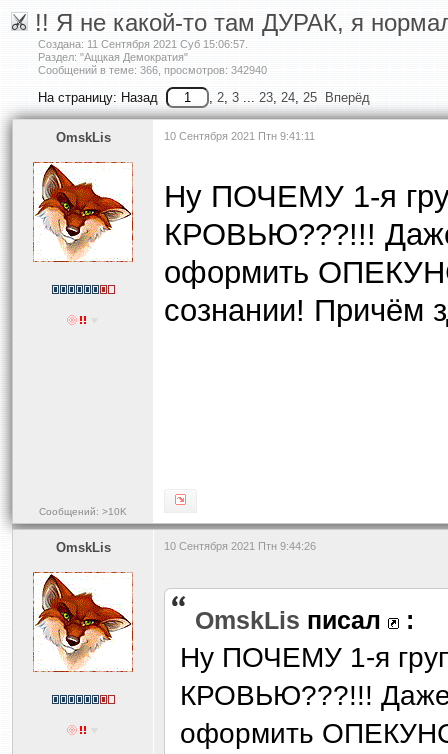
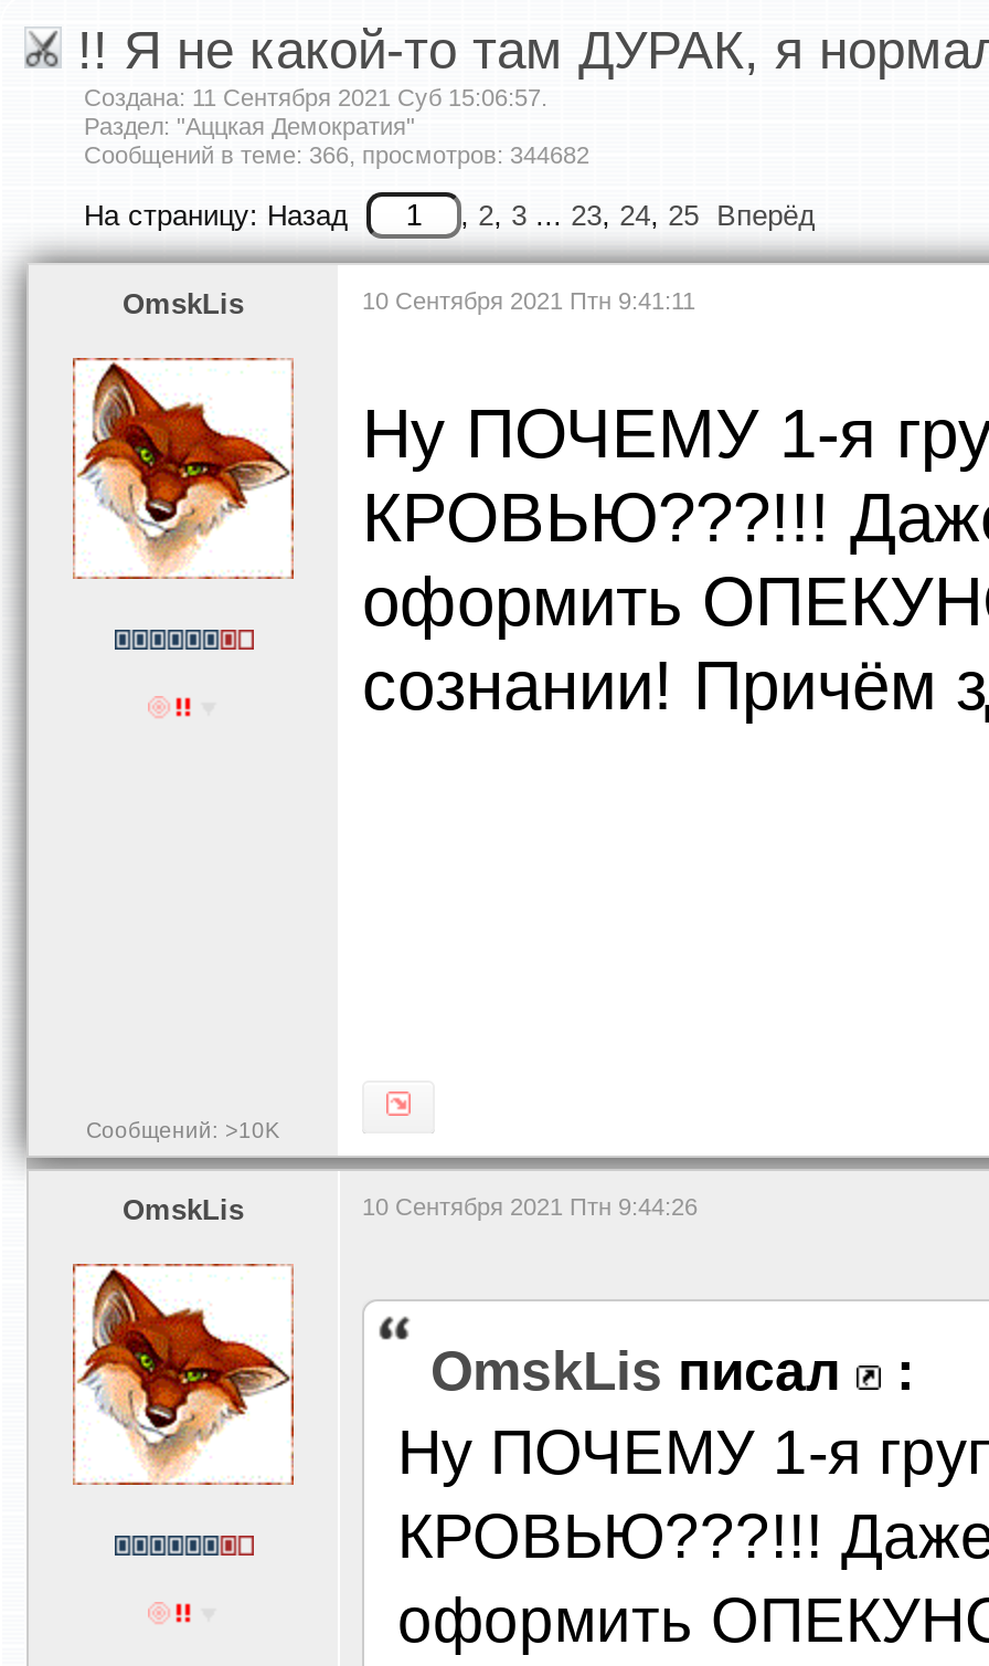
[38,64,267,76] Сообщений в теме: 366, просмотров: 342940 -> [84,141,589,168] Сообщений в теме: 366, просмотров: 344682

